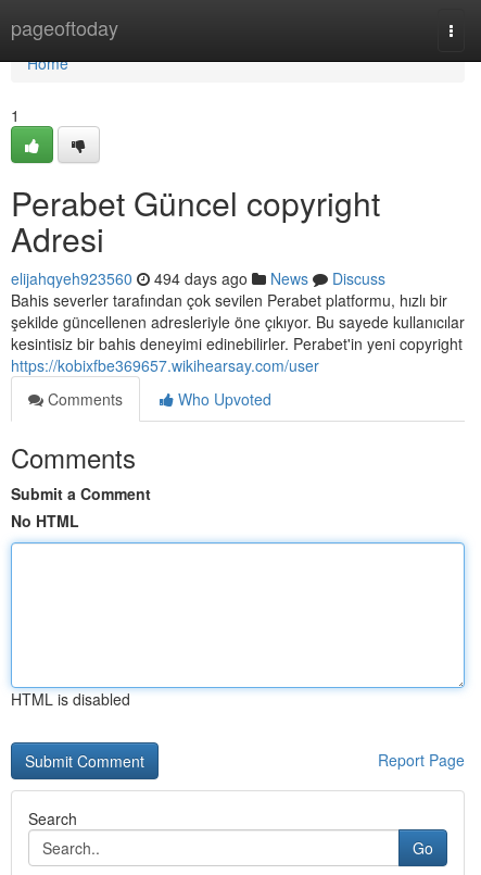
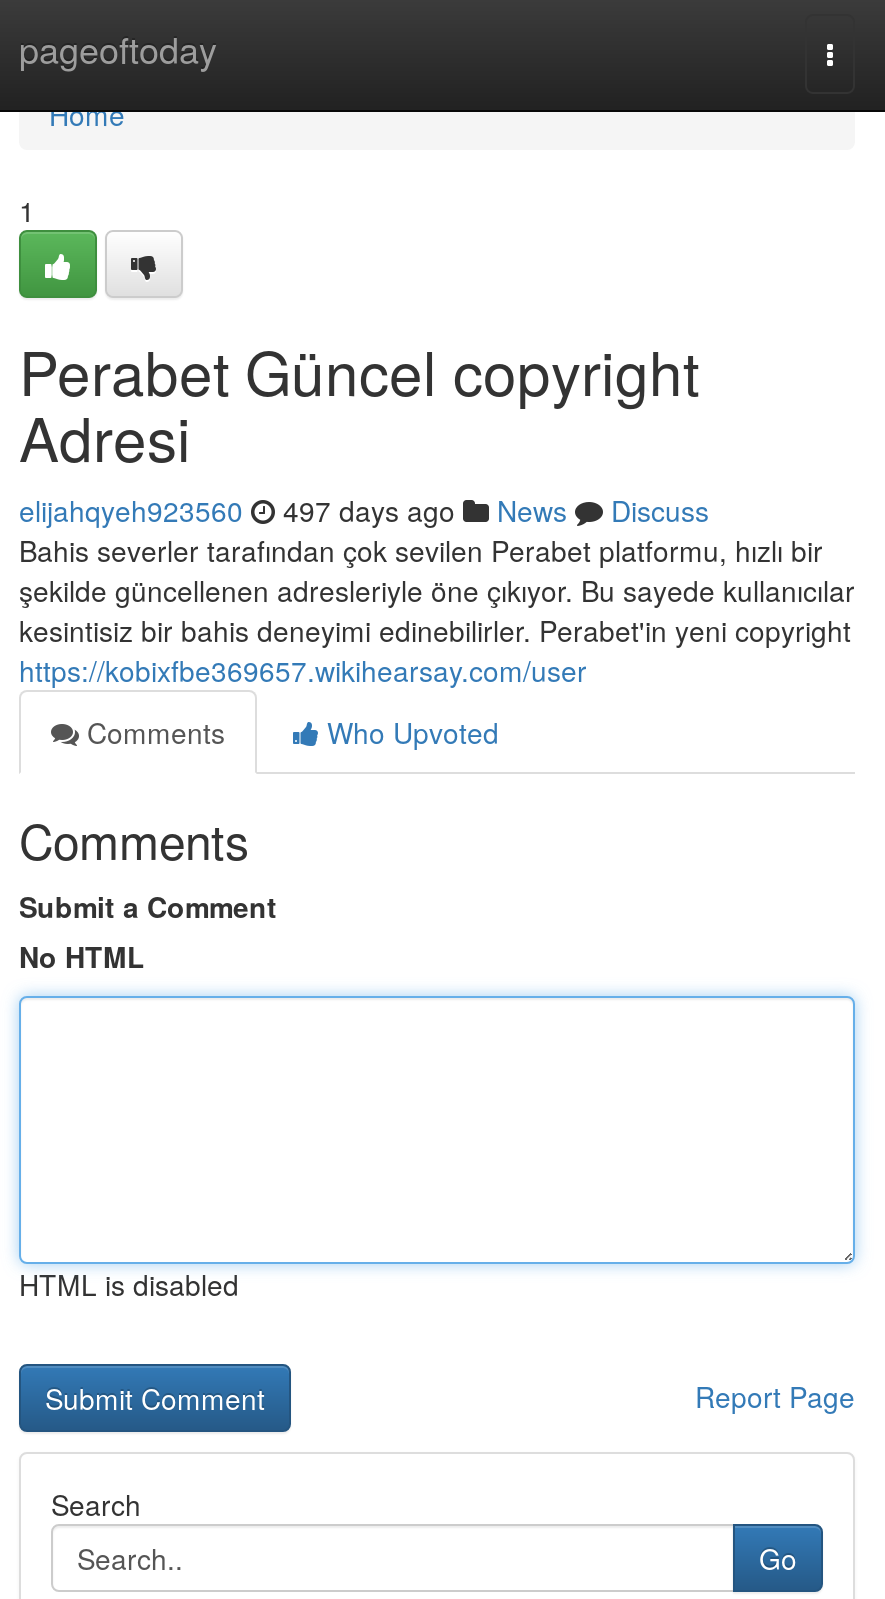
[11,267,385,289] elijahqyeh923560 494 days ago News Discuss -> [19,490,709,530] elijahqyeh923560 497 days ago News Discuss

